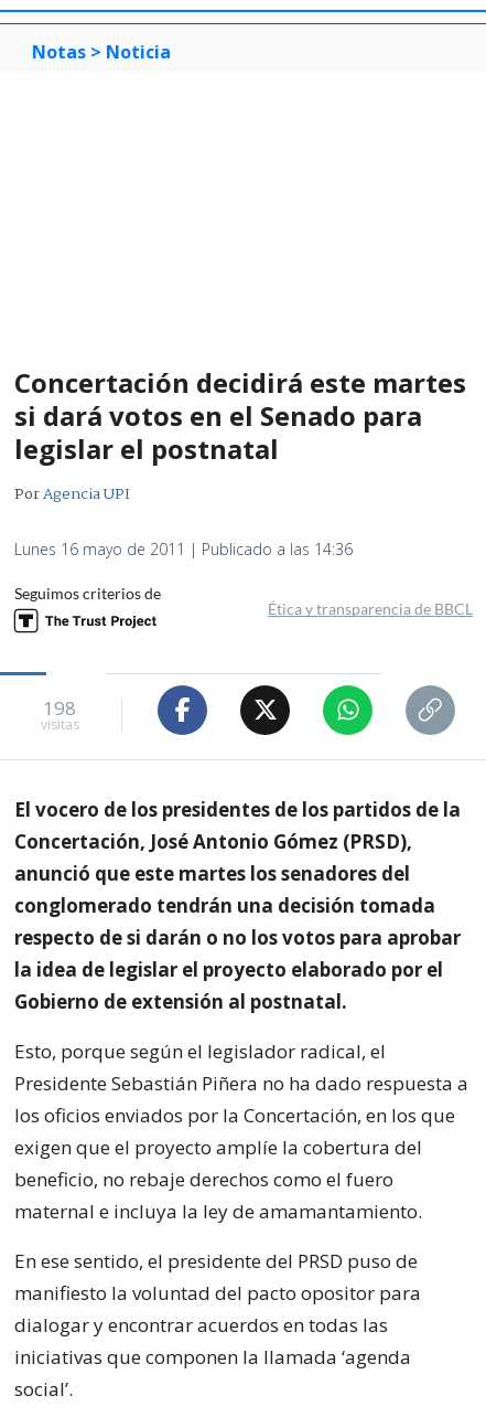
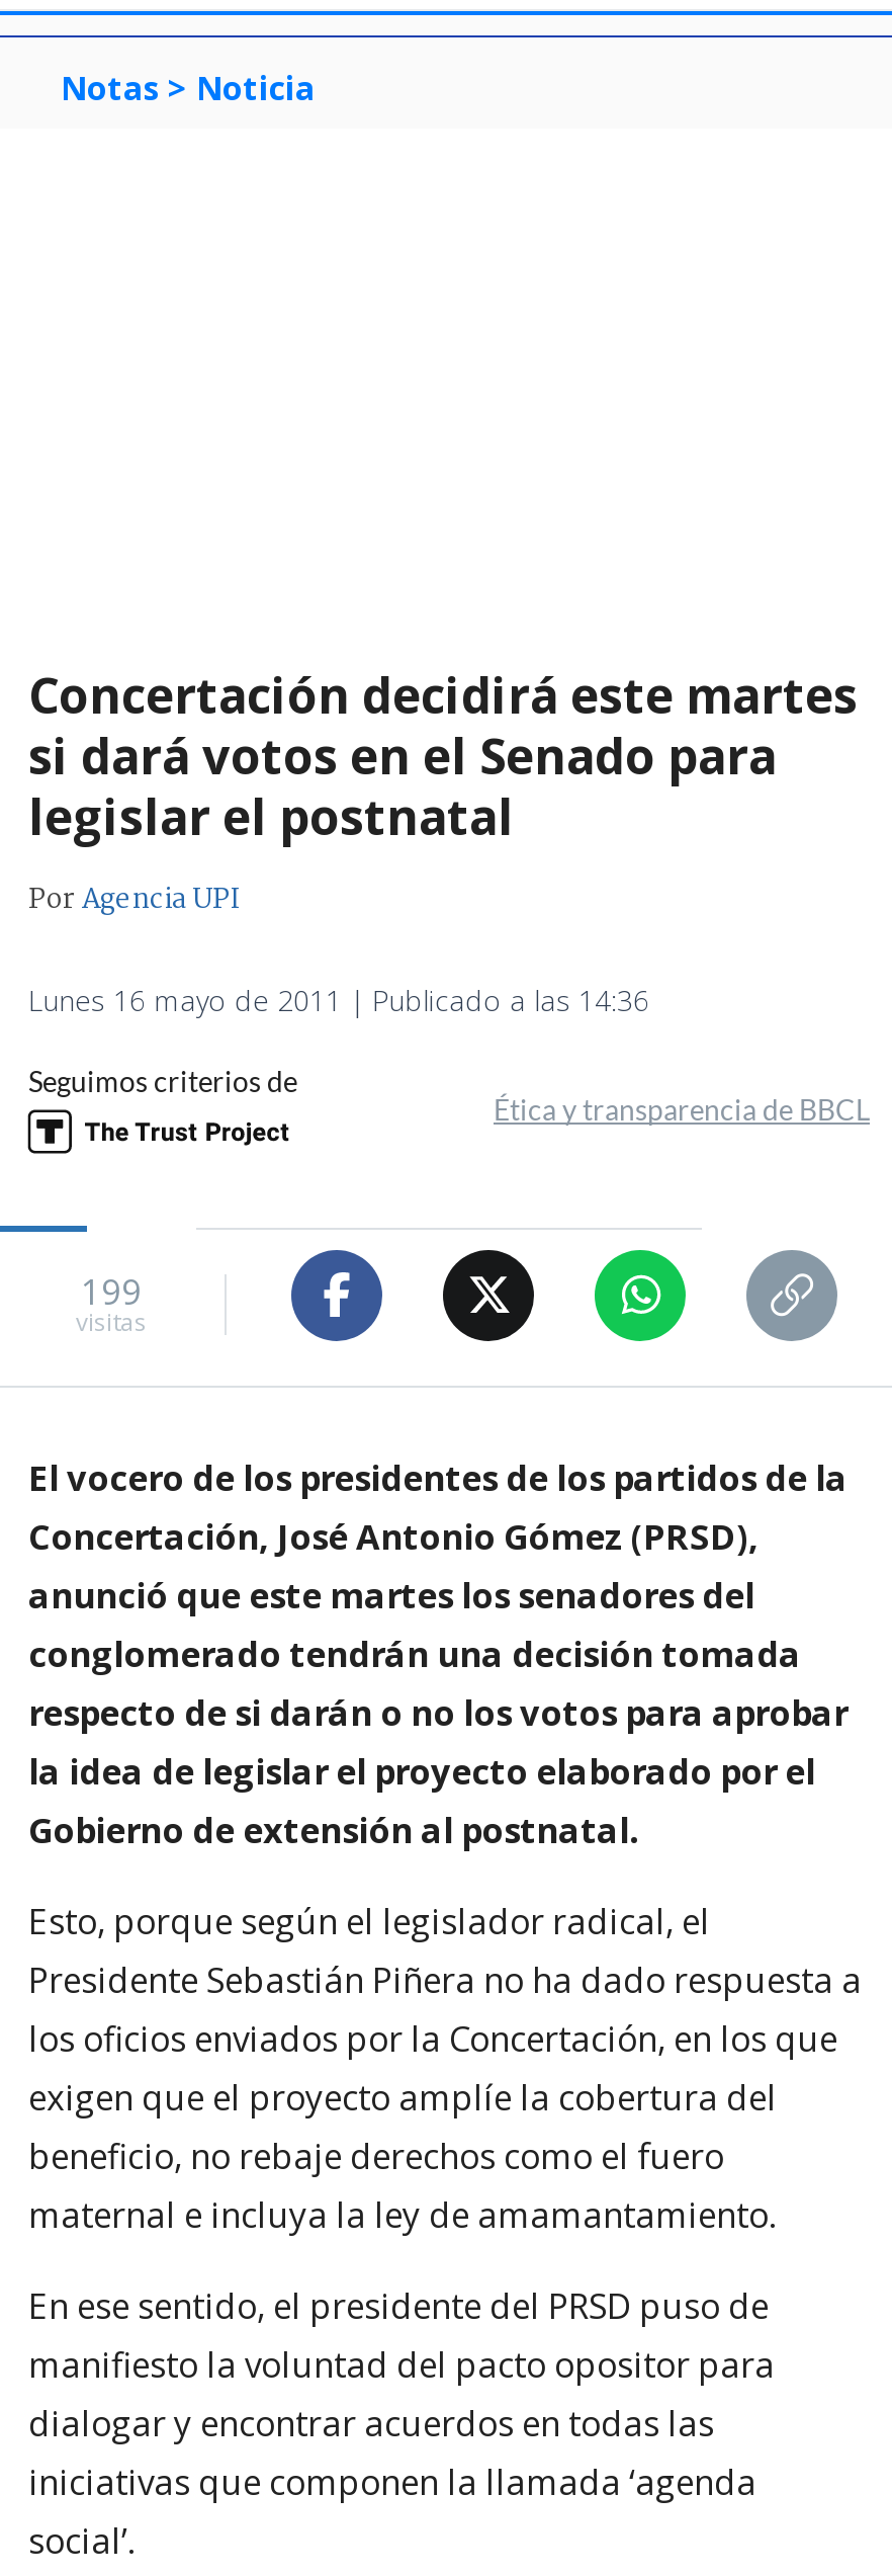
[43,696,76,721] 198 -> [81,1269,142,1315] 199

